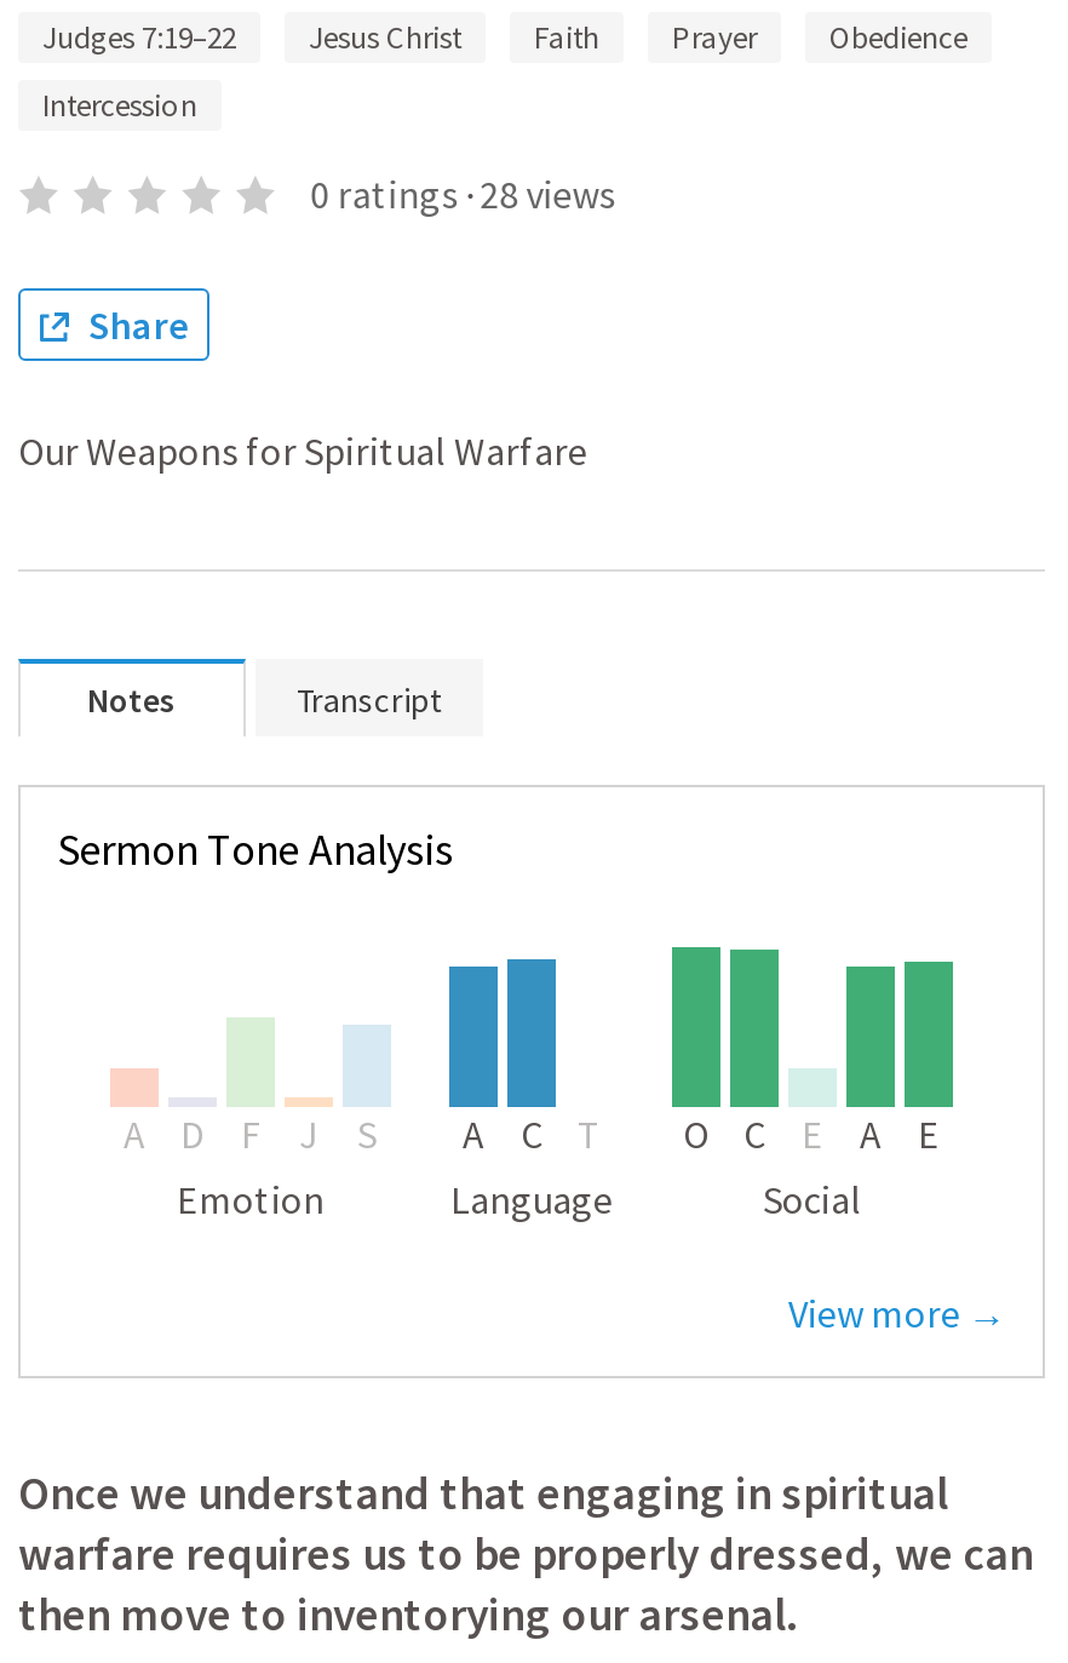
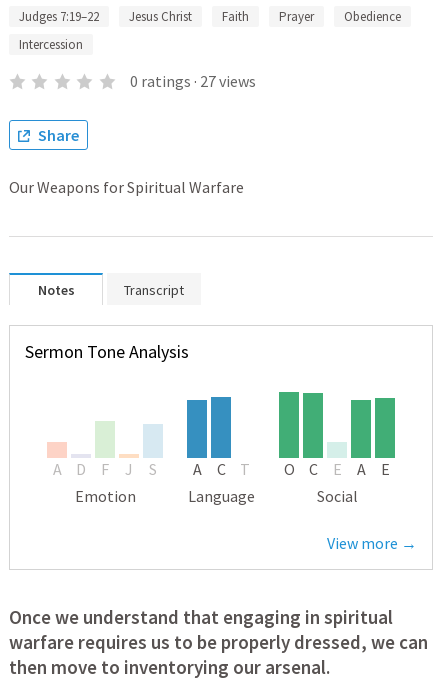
[310,170,616,218] 0 ratings · 28 views -> [130,71,256,91] 0 ratings · 27 views

